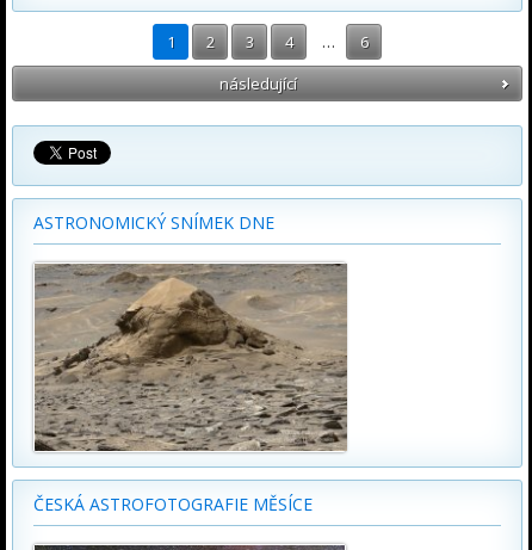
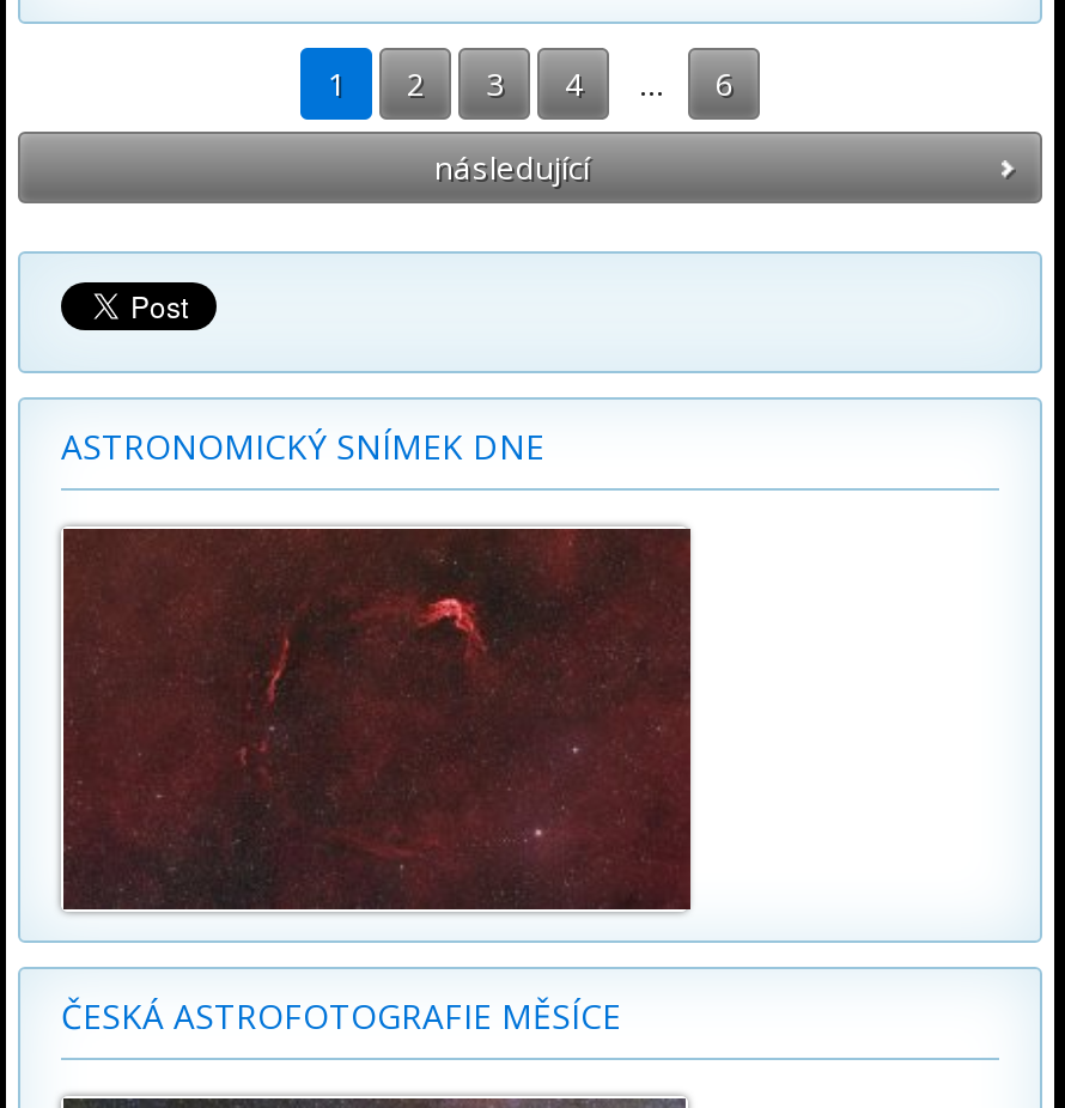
[35,264,347,451] [image] -> [63,529,690,909] [image]

